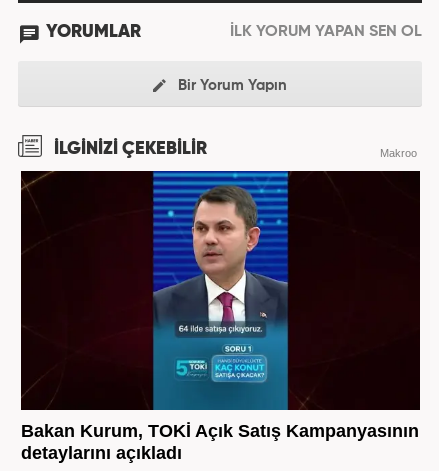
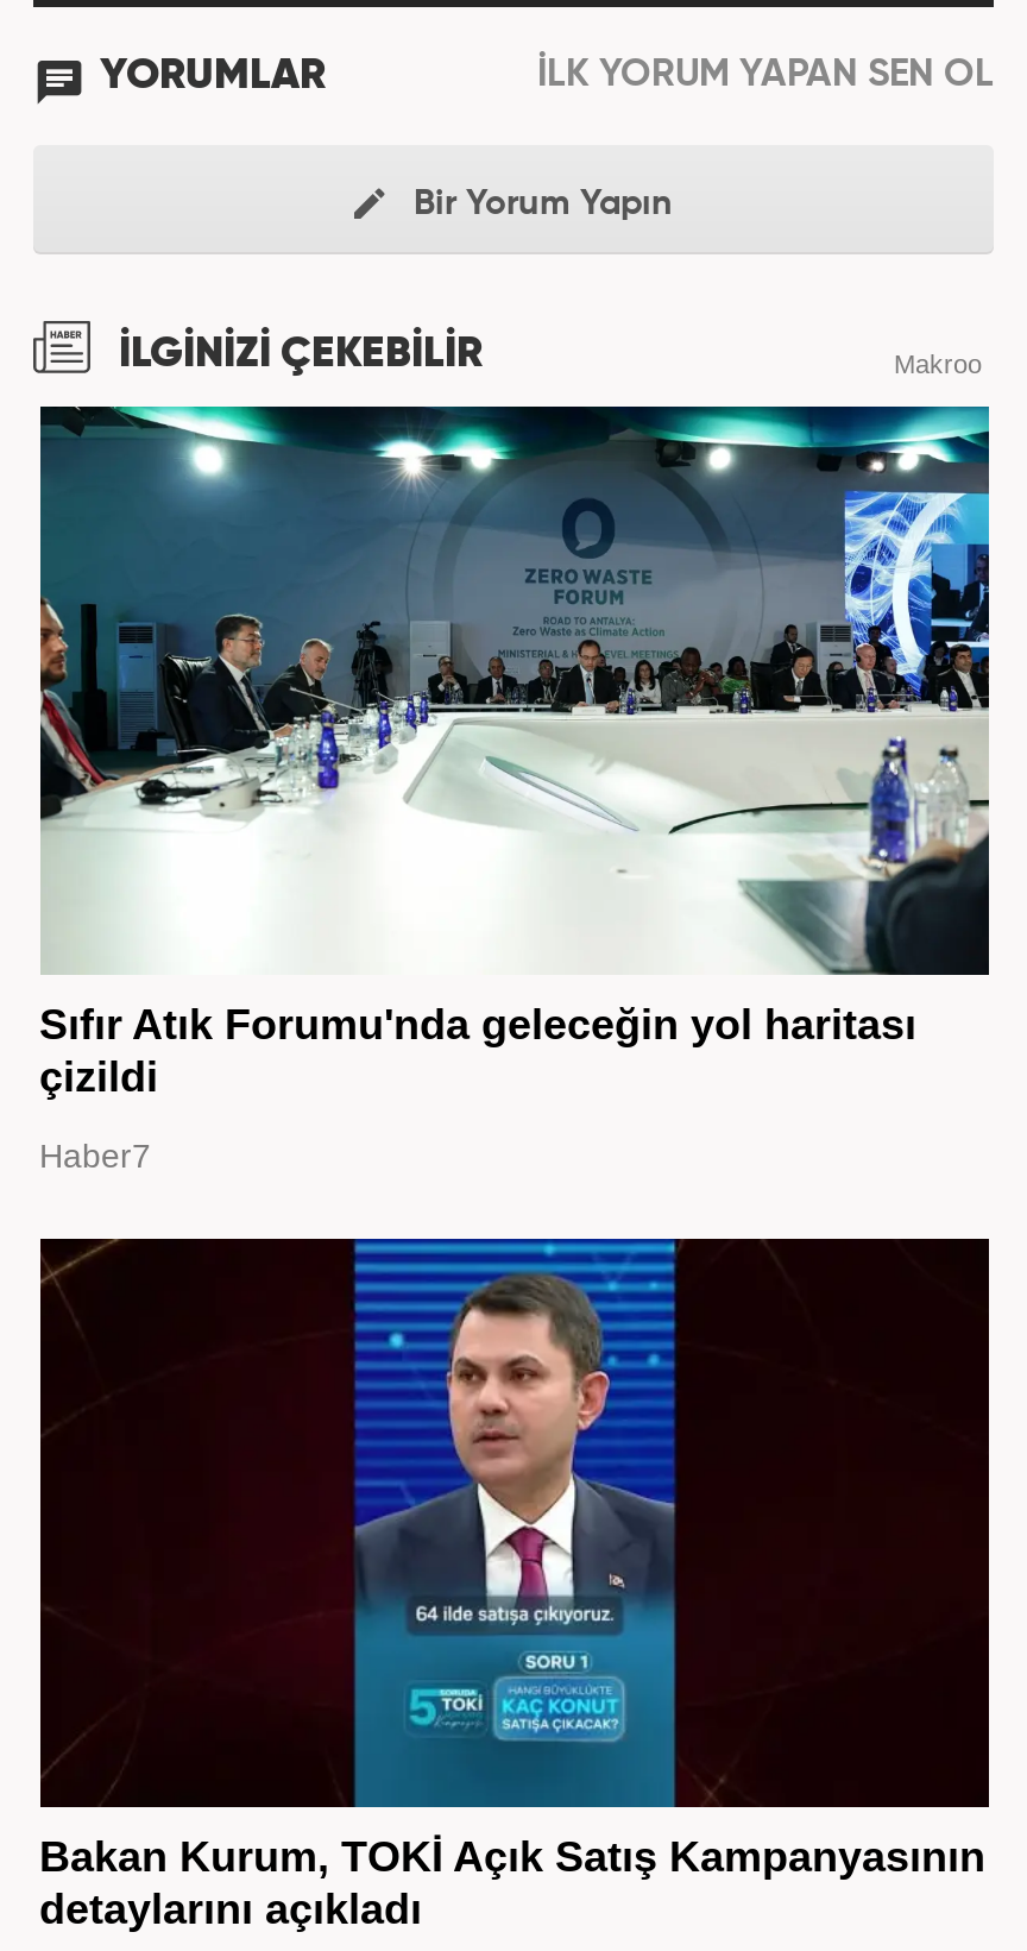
none -> [38,404,991,1174] [image] | Sıfır Atık Forumu'nda geleceğin yol haritası | çizildi | Haber7

